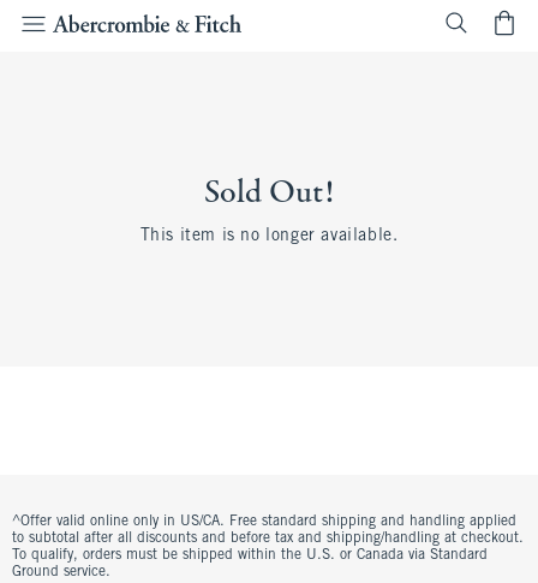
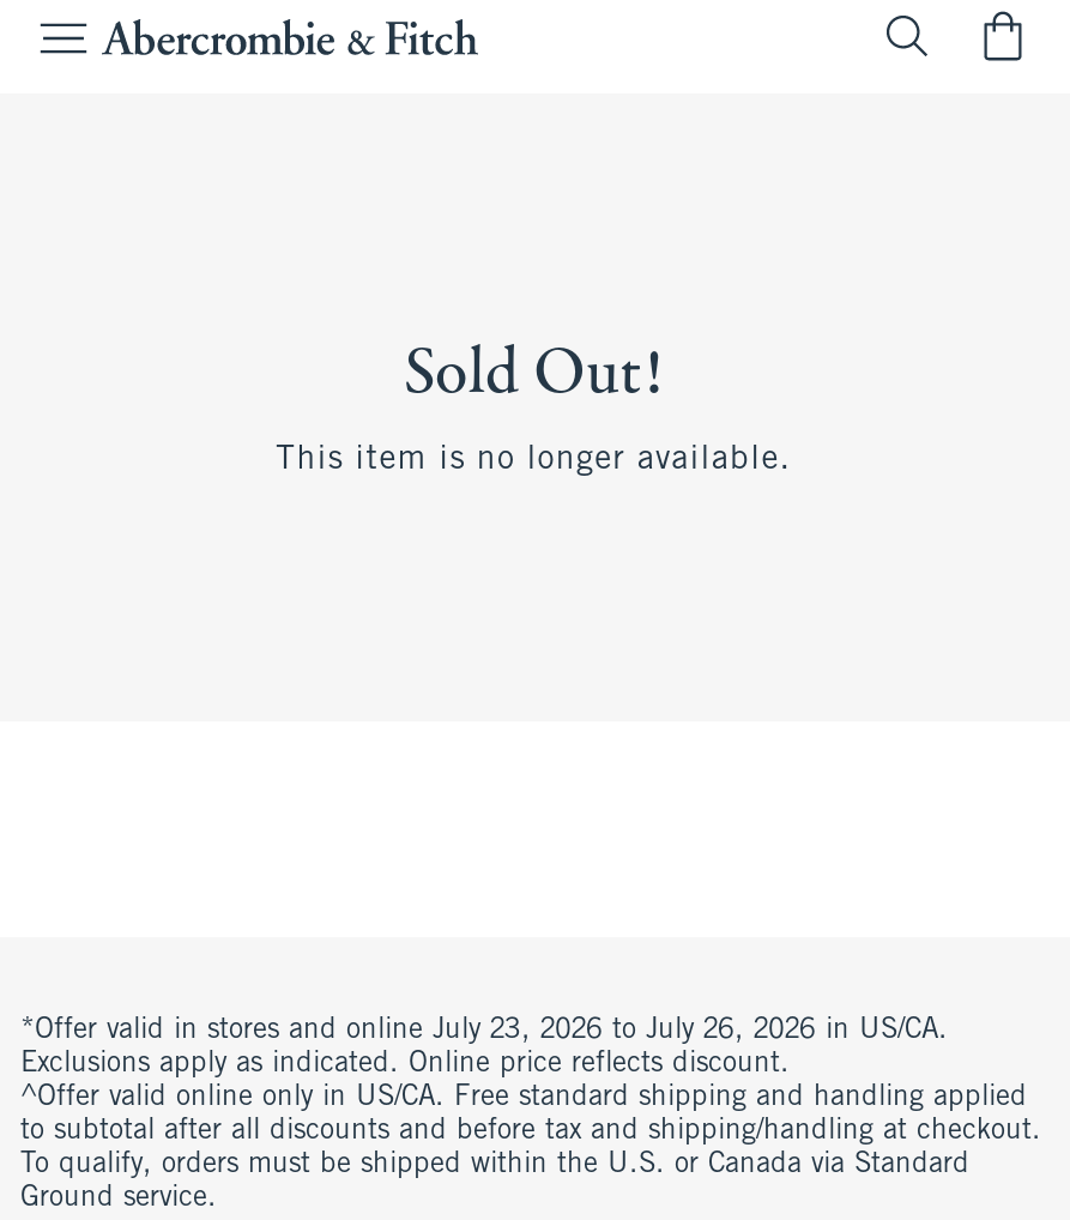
none -> [20,1016,948,1079] *Offer valid in stores and online July 23, 2026 to July 26, 2026 in US/CA. | Exclusions apply as indicated. Online price reflects discount.

